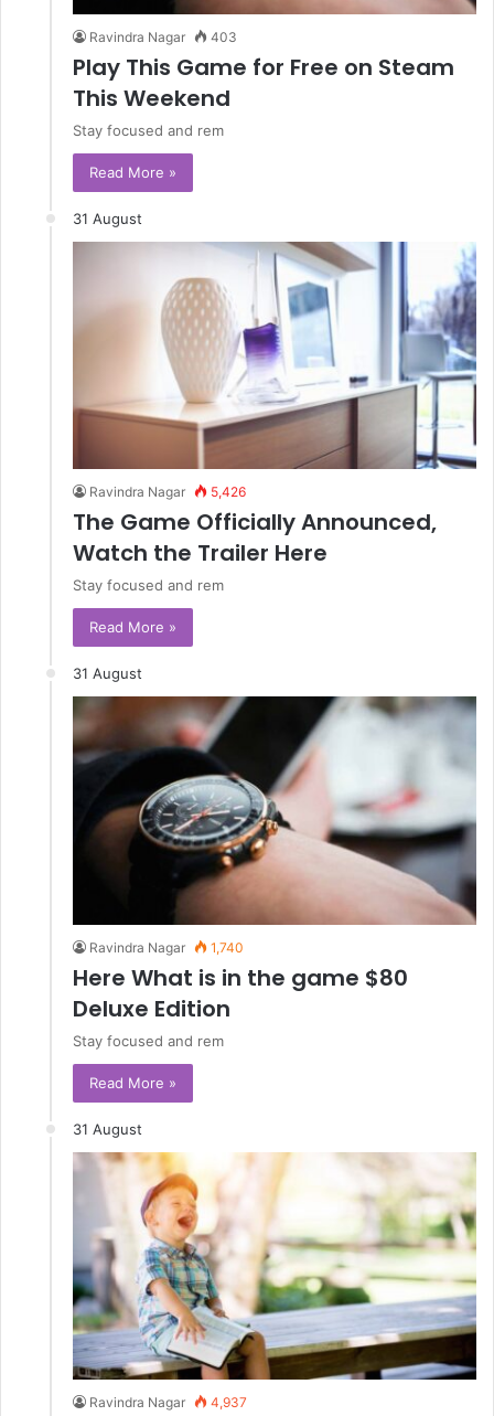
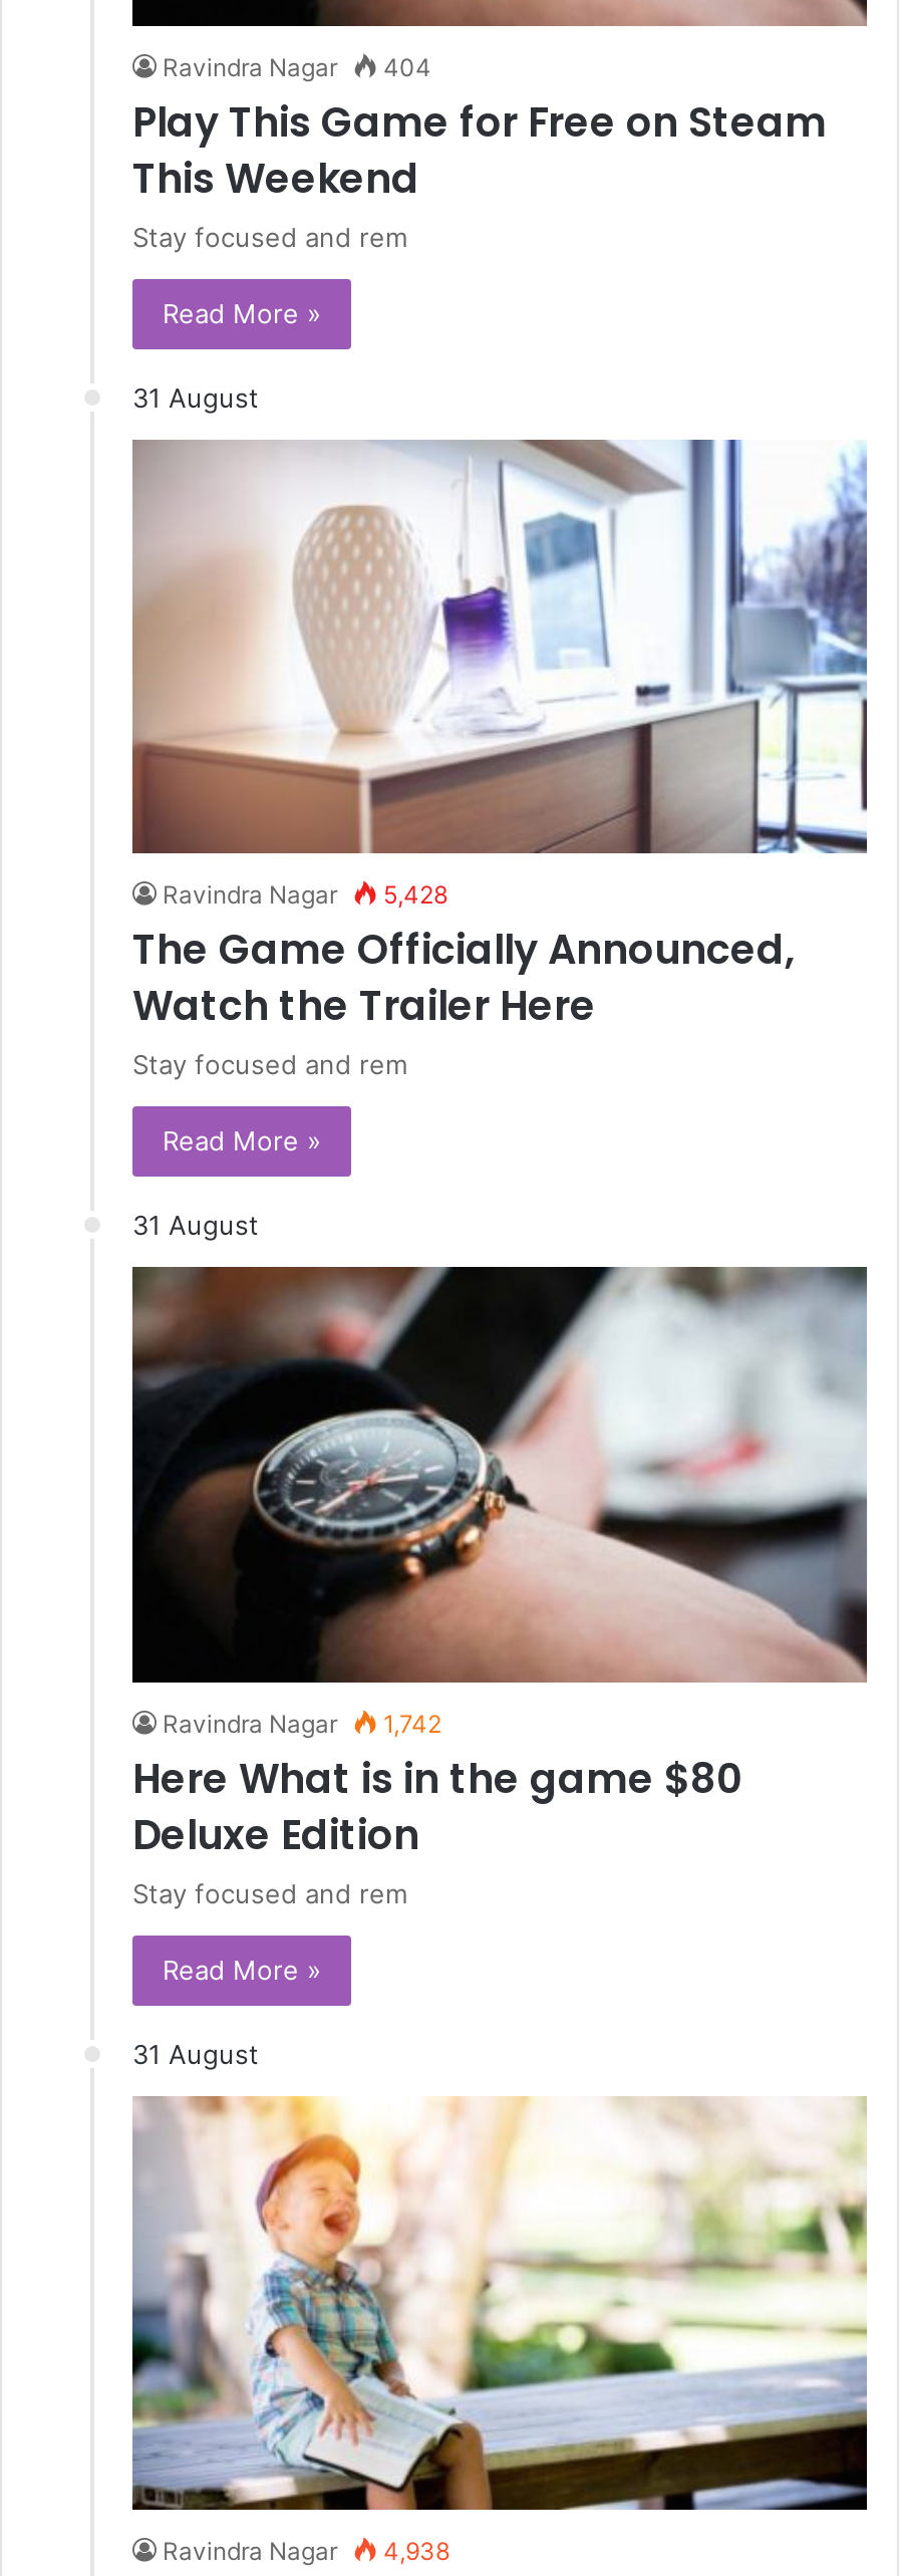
[89,28,237,45] Ravindra Nagar 403 -> [163,52,431,82] Ravindra Nagar 404
[89,484,246,500] Ravindra Nagar 5,426 -> [163,880,447,910] Ravindra Nagar 5,428
[89,939,244,955] Ravindra Nagar 1,740 -> [163,1708,441,1738] Ravindra Nagar 1,742
[89,1394,247,1411] Ravindra Nagar 4,937 -> [163,2536,449,2566] Ravindra Nagar 4,938

